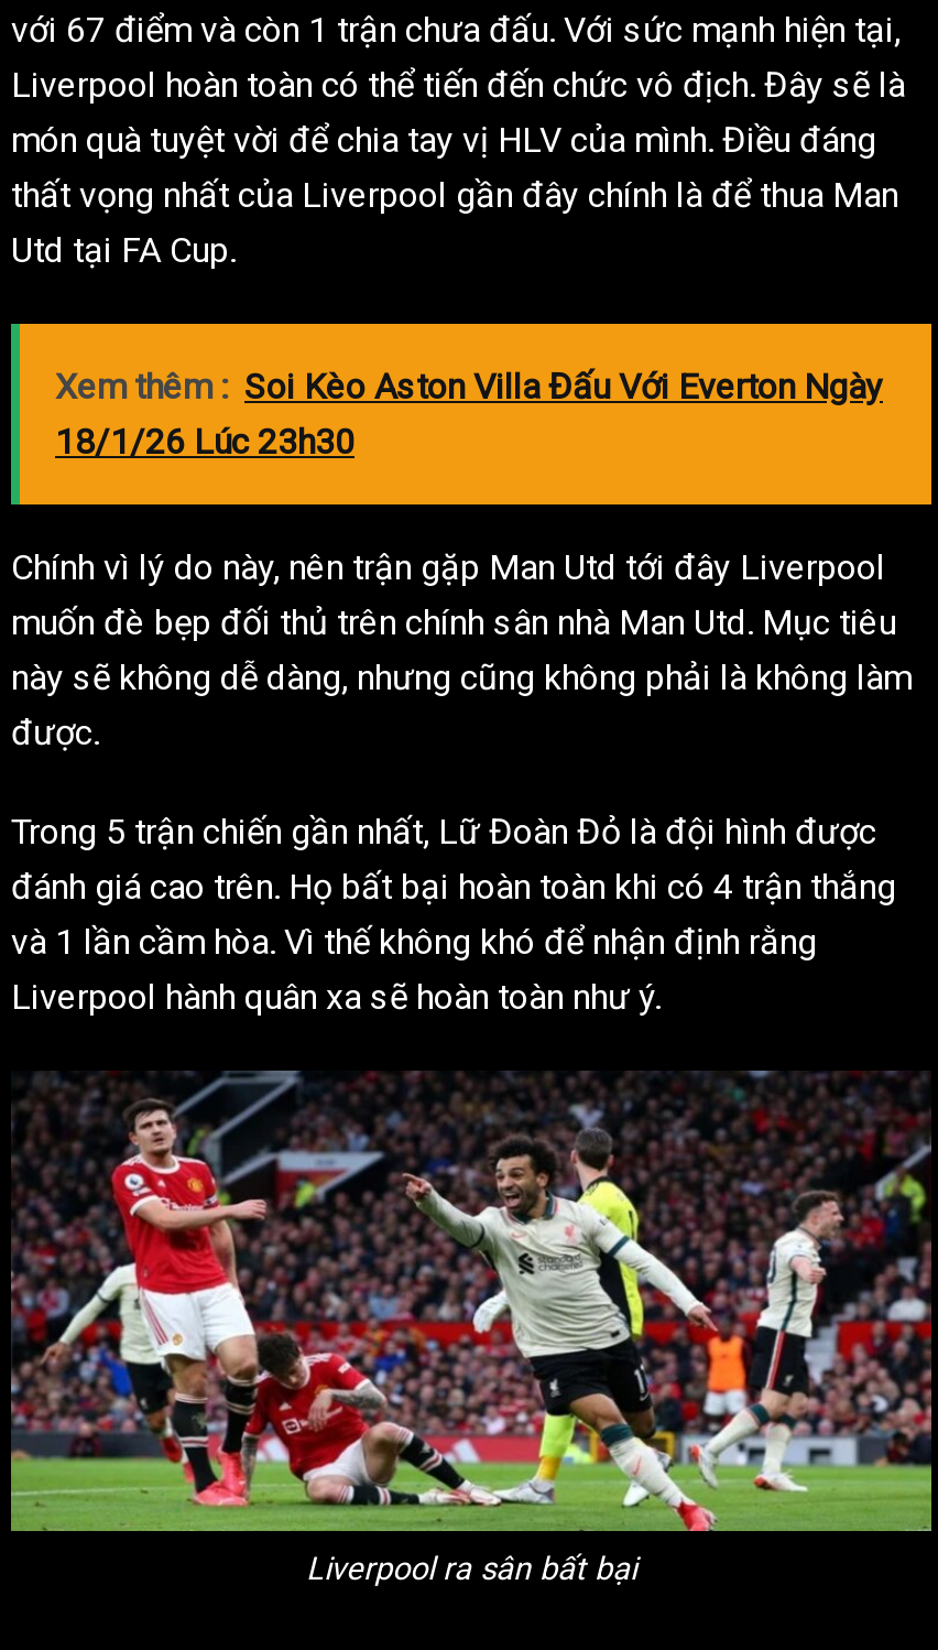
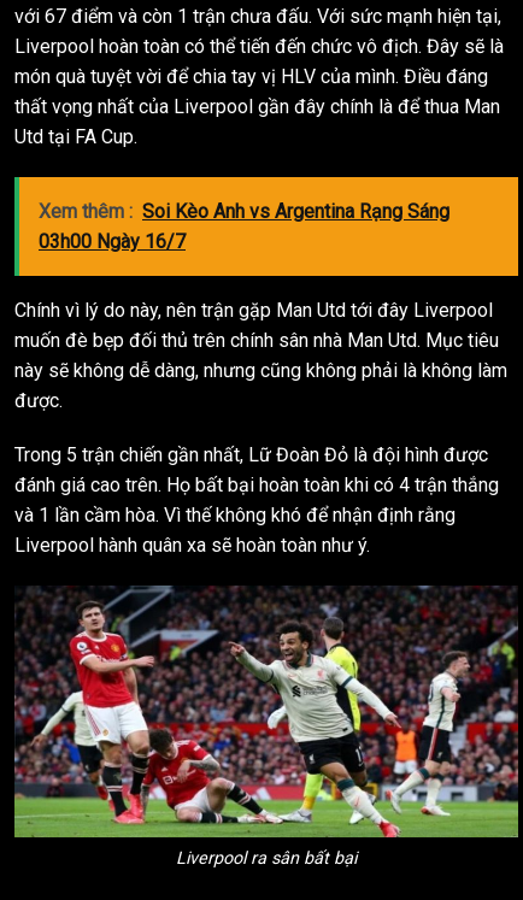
[55,365,883,462] Xem thêm : Soi Kèo Aston Villa Đấu Với Everton Ngày | 18/1/26 Lúc 23h30 -> [39,200,449,253] Xem thêm : Soi Kèo Anh vs Argentina Rạng Sáng | 03h00 Ngày 16/7

